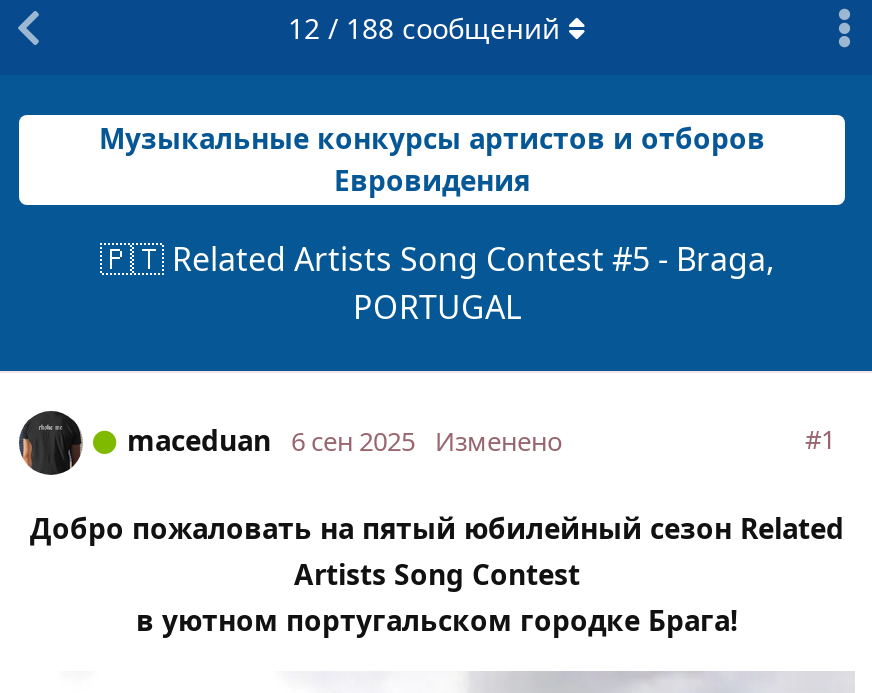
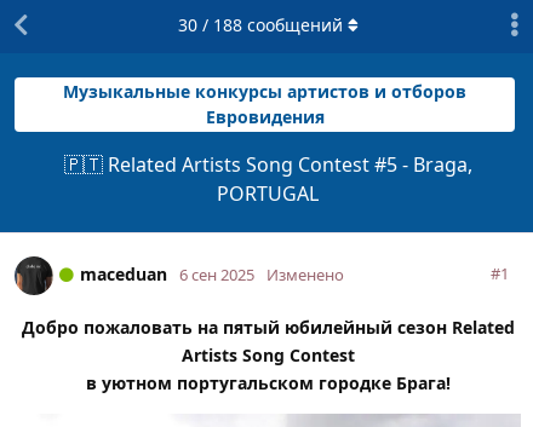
[288,9,560,47] 12 / 188 сообщений -> [177,13,342,36] 30 / 188 сообщений

